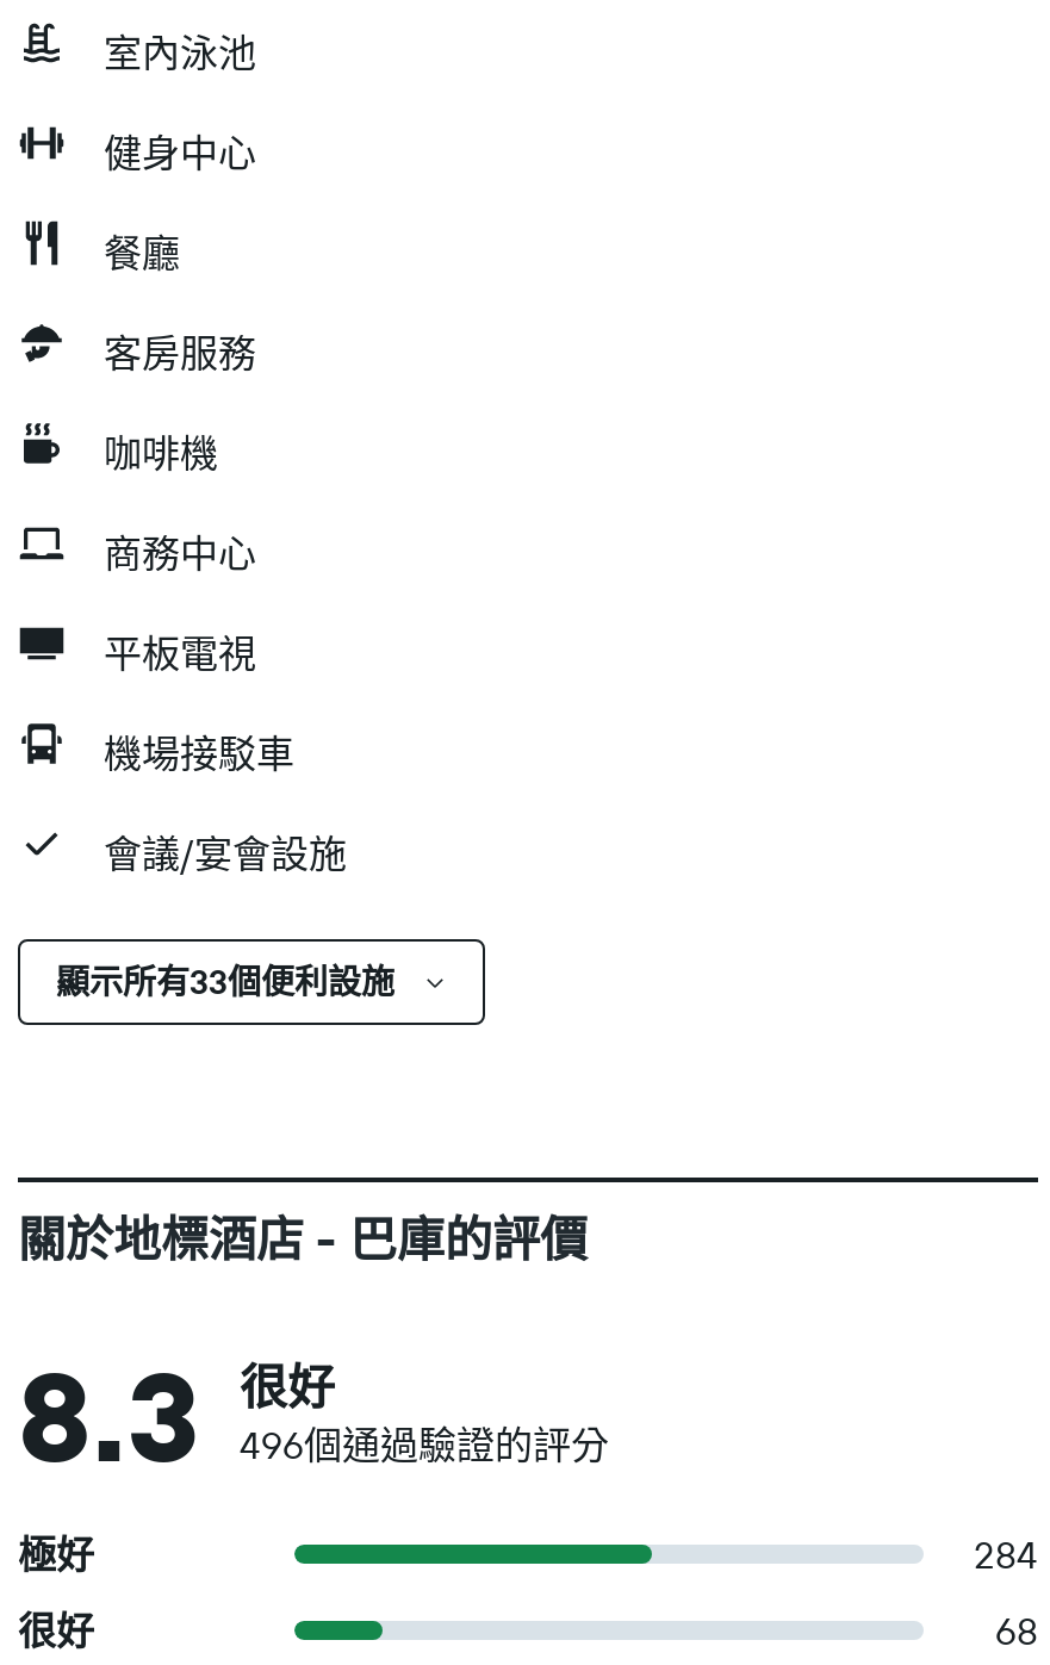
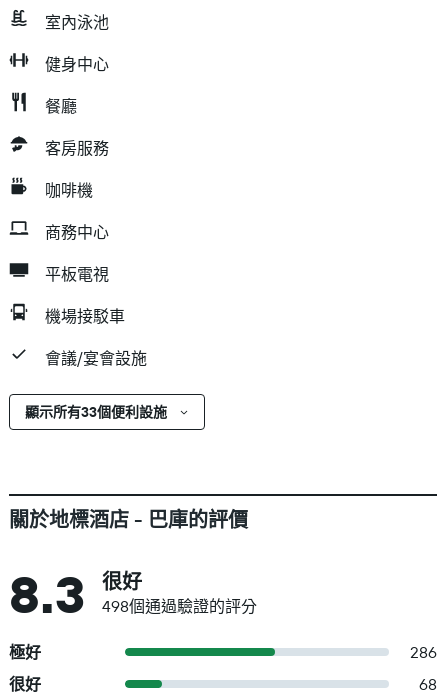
[240,1421,609,1468] 496個通過驗證的評分 -> [102,596,257,616] 498個通過驗證的評分
[974,1530,1038,1578] 284 -> [410,642,437,662] 286

